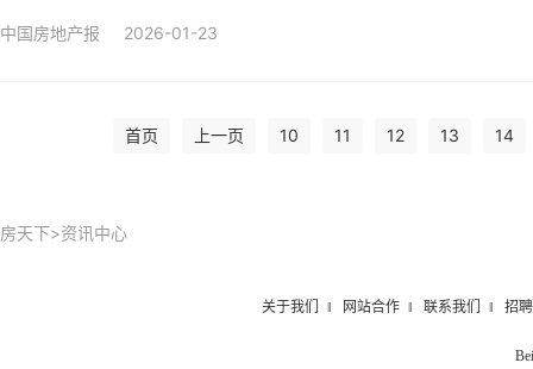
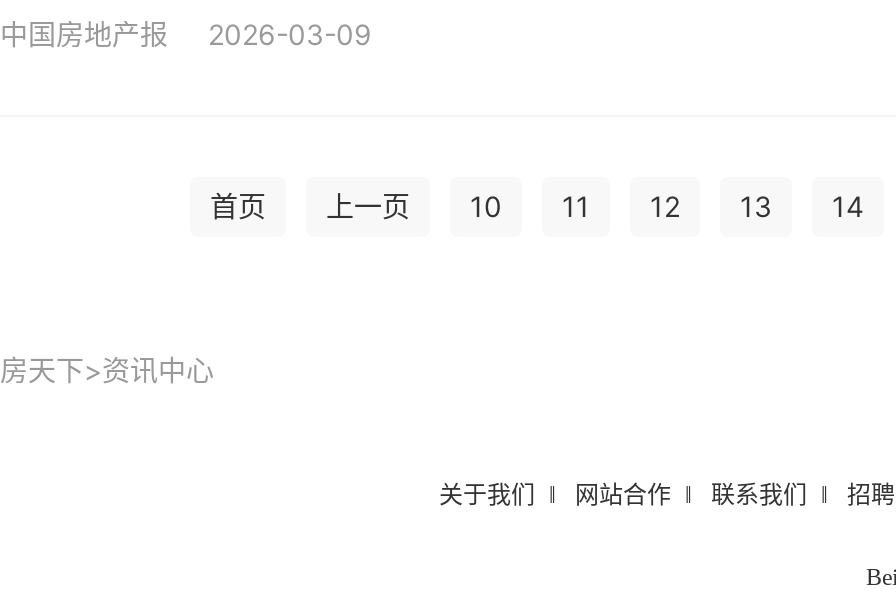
[0,23,218,43] 中国房地产报 2026-01-23 -> [0,17,372,51] 中国房地产报 2026-03-09

